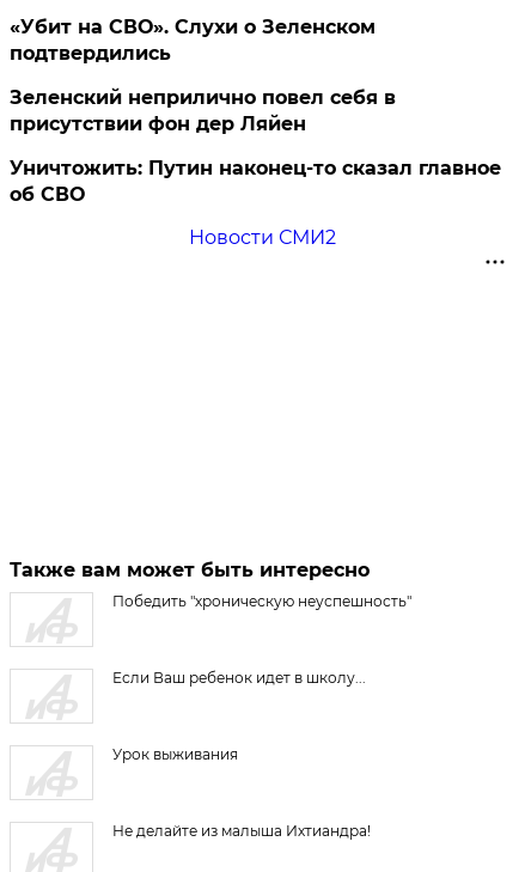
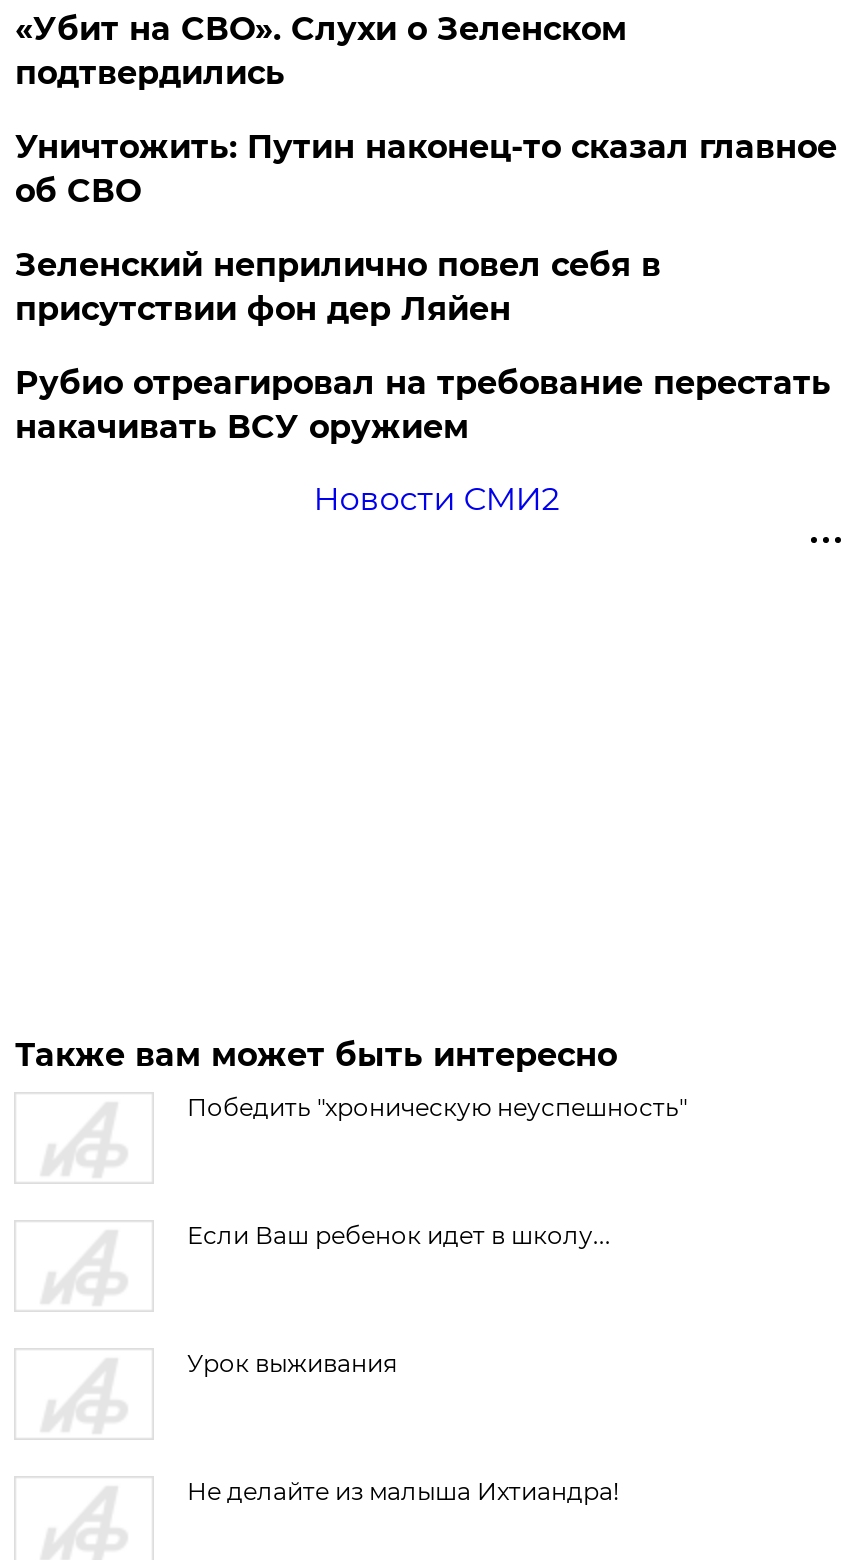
none -> [15,364,831,446] Рубио отреагировал на требование перестать | накачивать ВСУ оружием
moved [10,157,502,206] -> [15,128,837,210]: Уничтожить: Путин наконец-то сказал главное | об СВО

